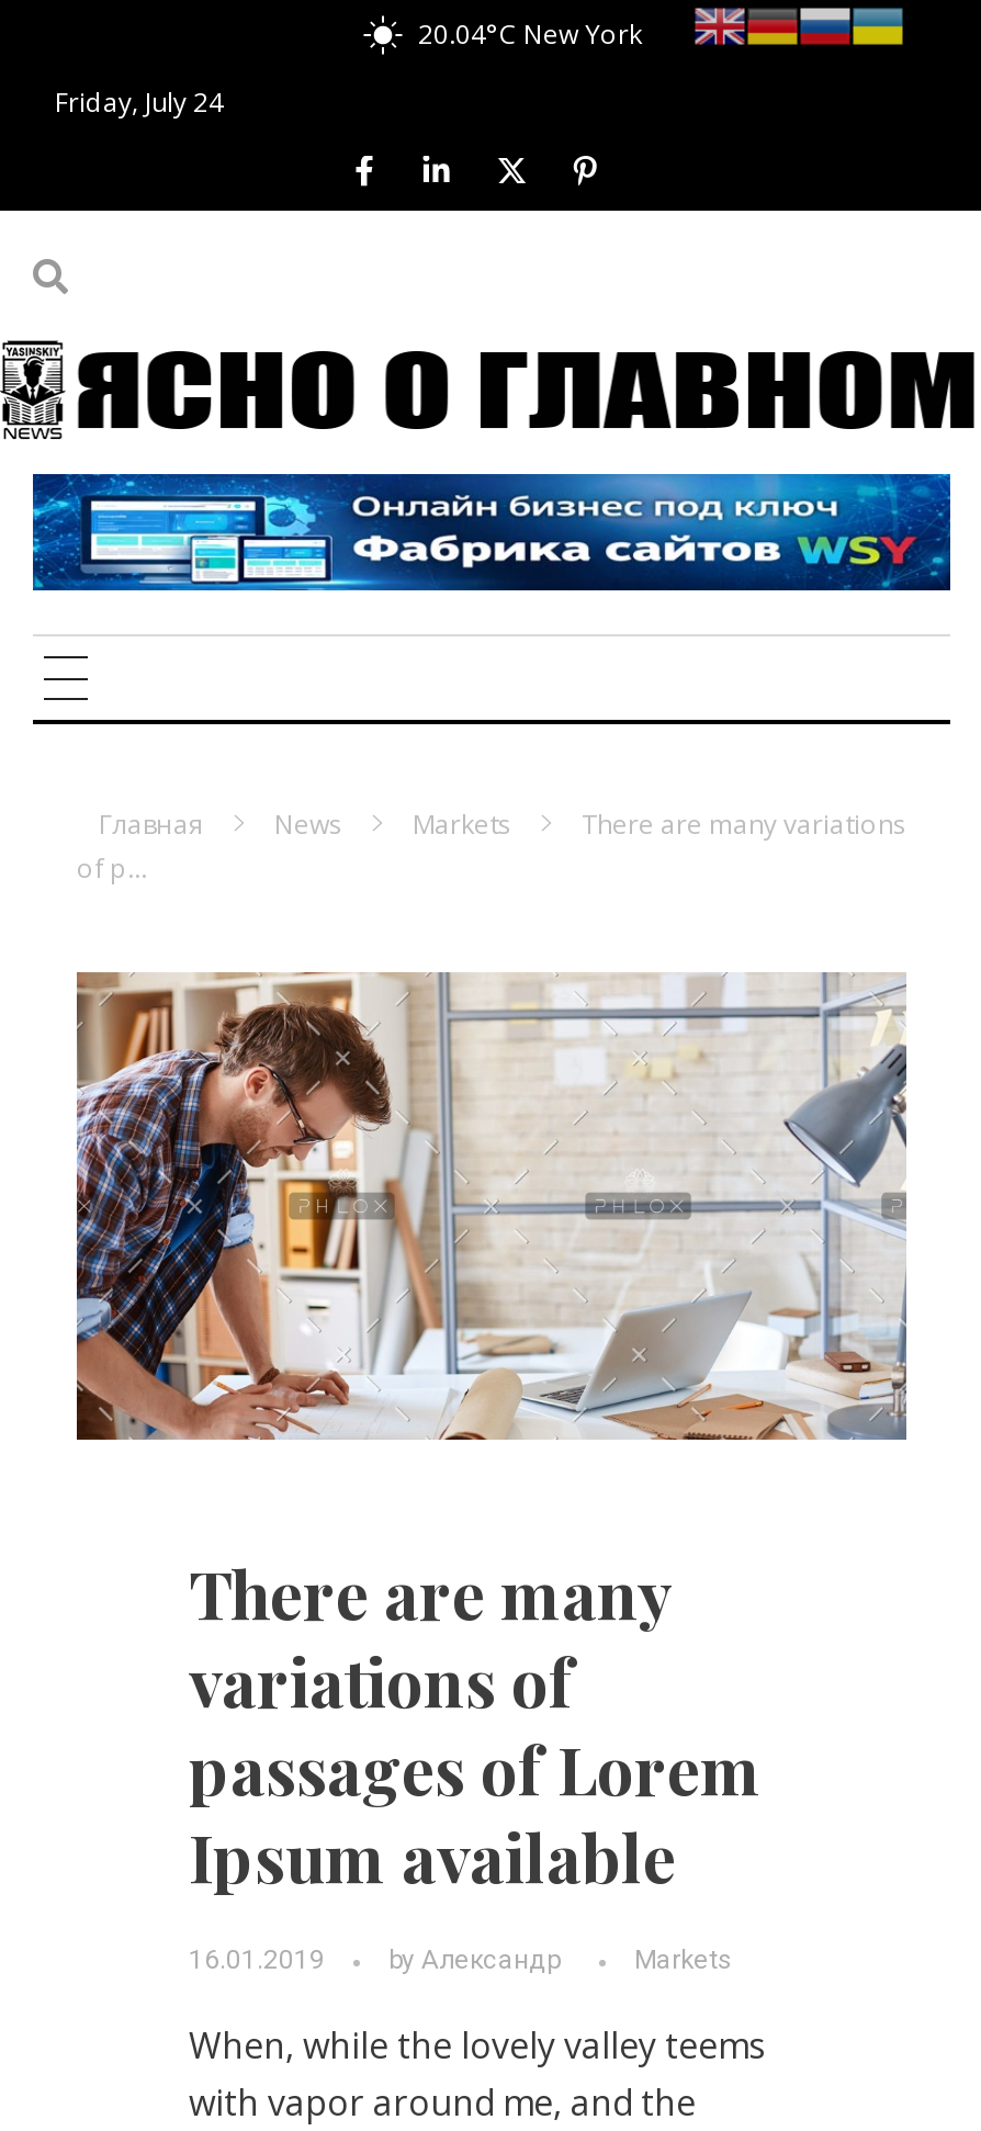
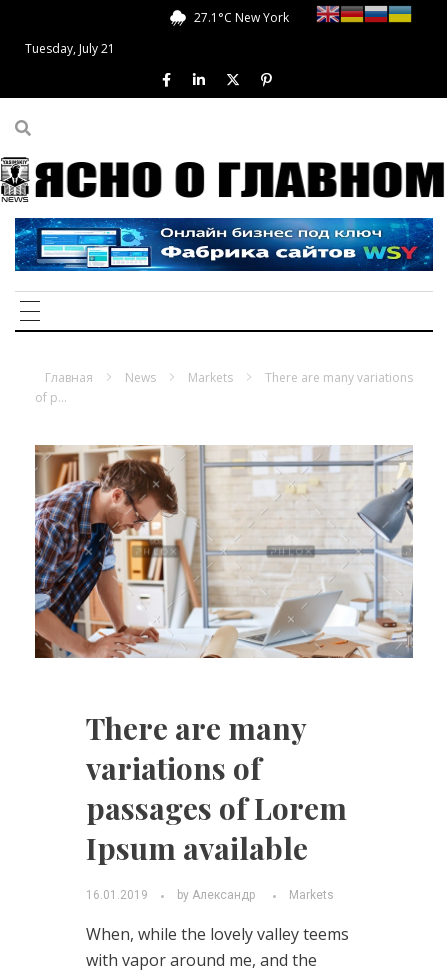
[418,15,642,53] 20.04°C New York -> [194,9,289,26] 27.1°C New York
[55,83,224,121] Friday, July 24 -> [25,40,115,57] Tuesday, July 21

